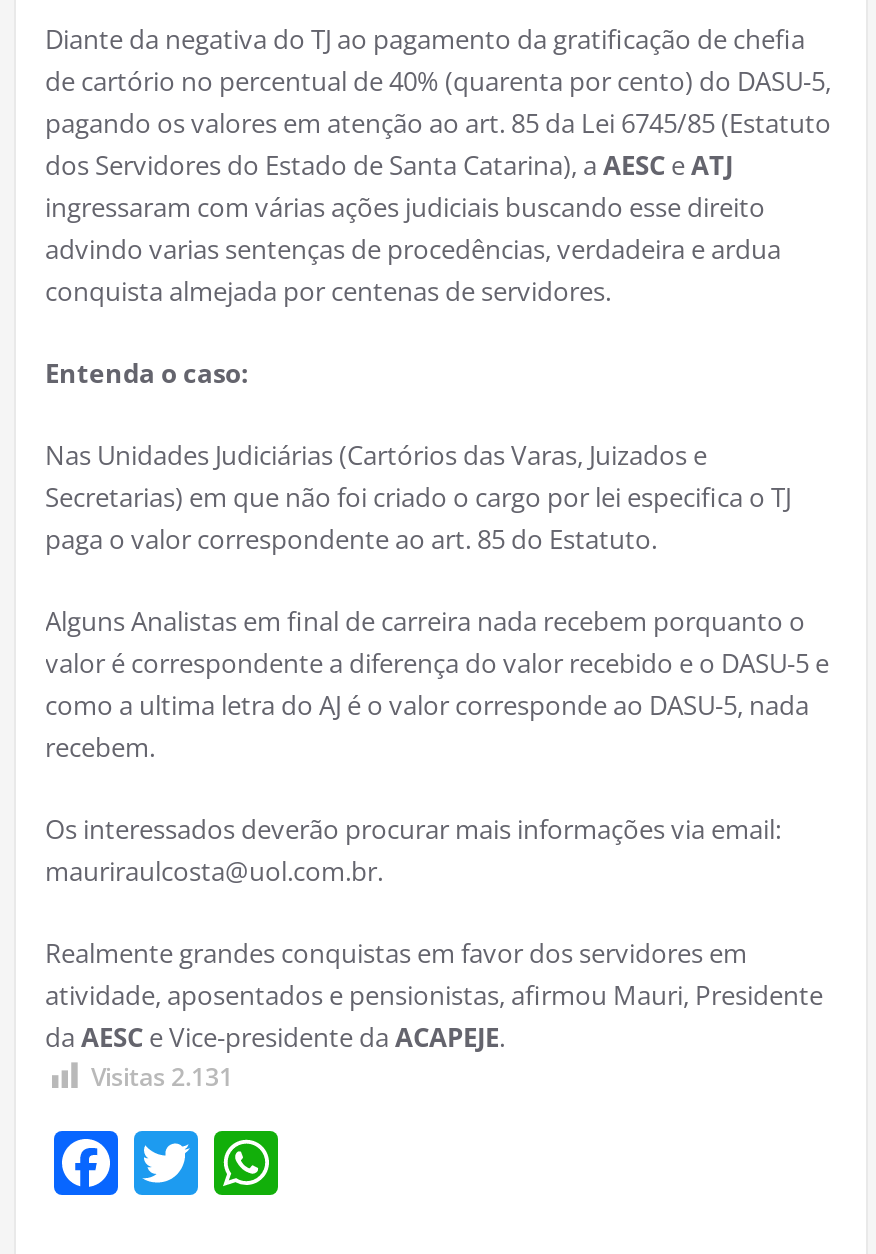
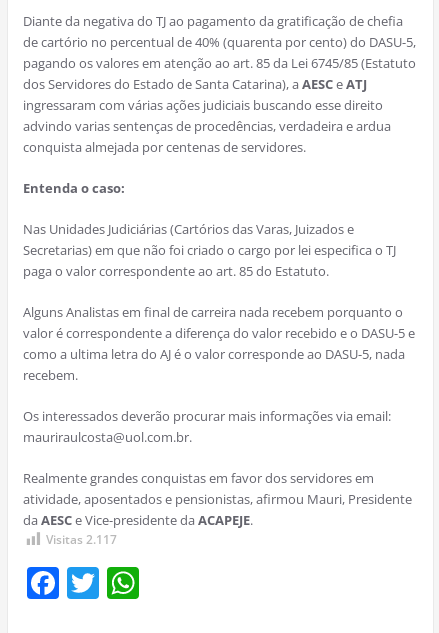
[91,1060,233,1094] Visitas 2.131 -> [45,531,116,548] Visitas 2.117

